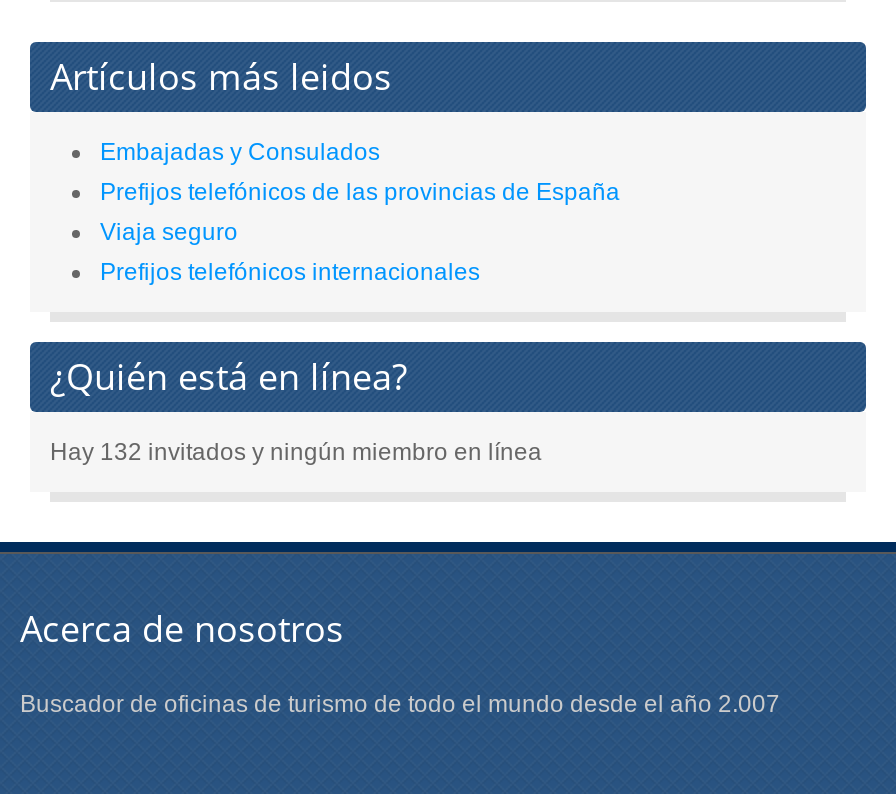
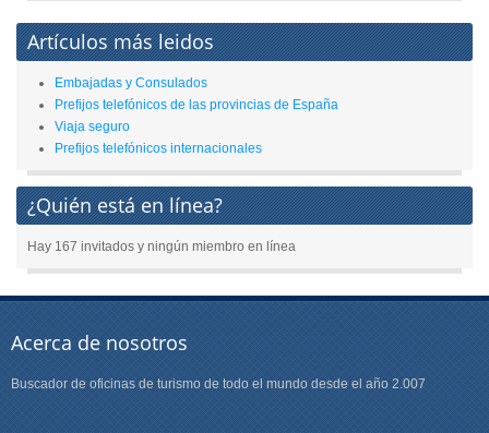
[50,439,542,467] Hay 132 invitados y ningún miembro en línea -> [27,239,296,255] Hay 167 invitados y ningún miembro en línea

